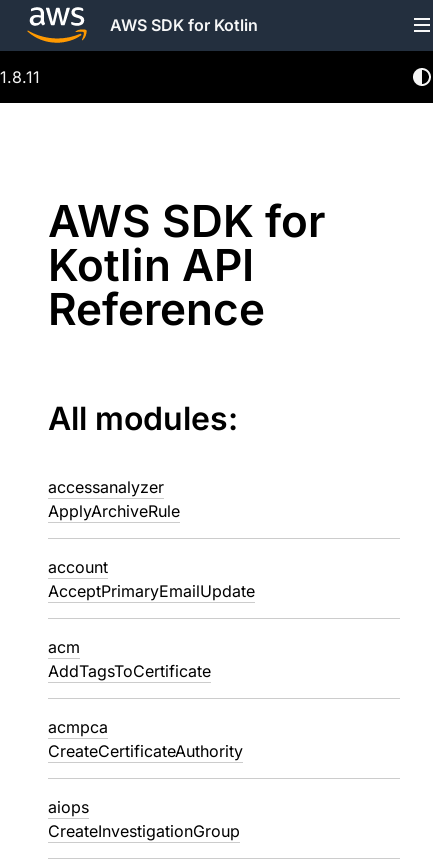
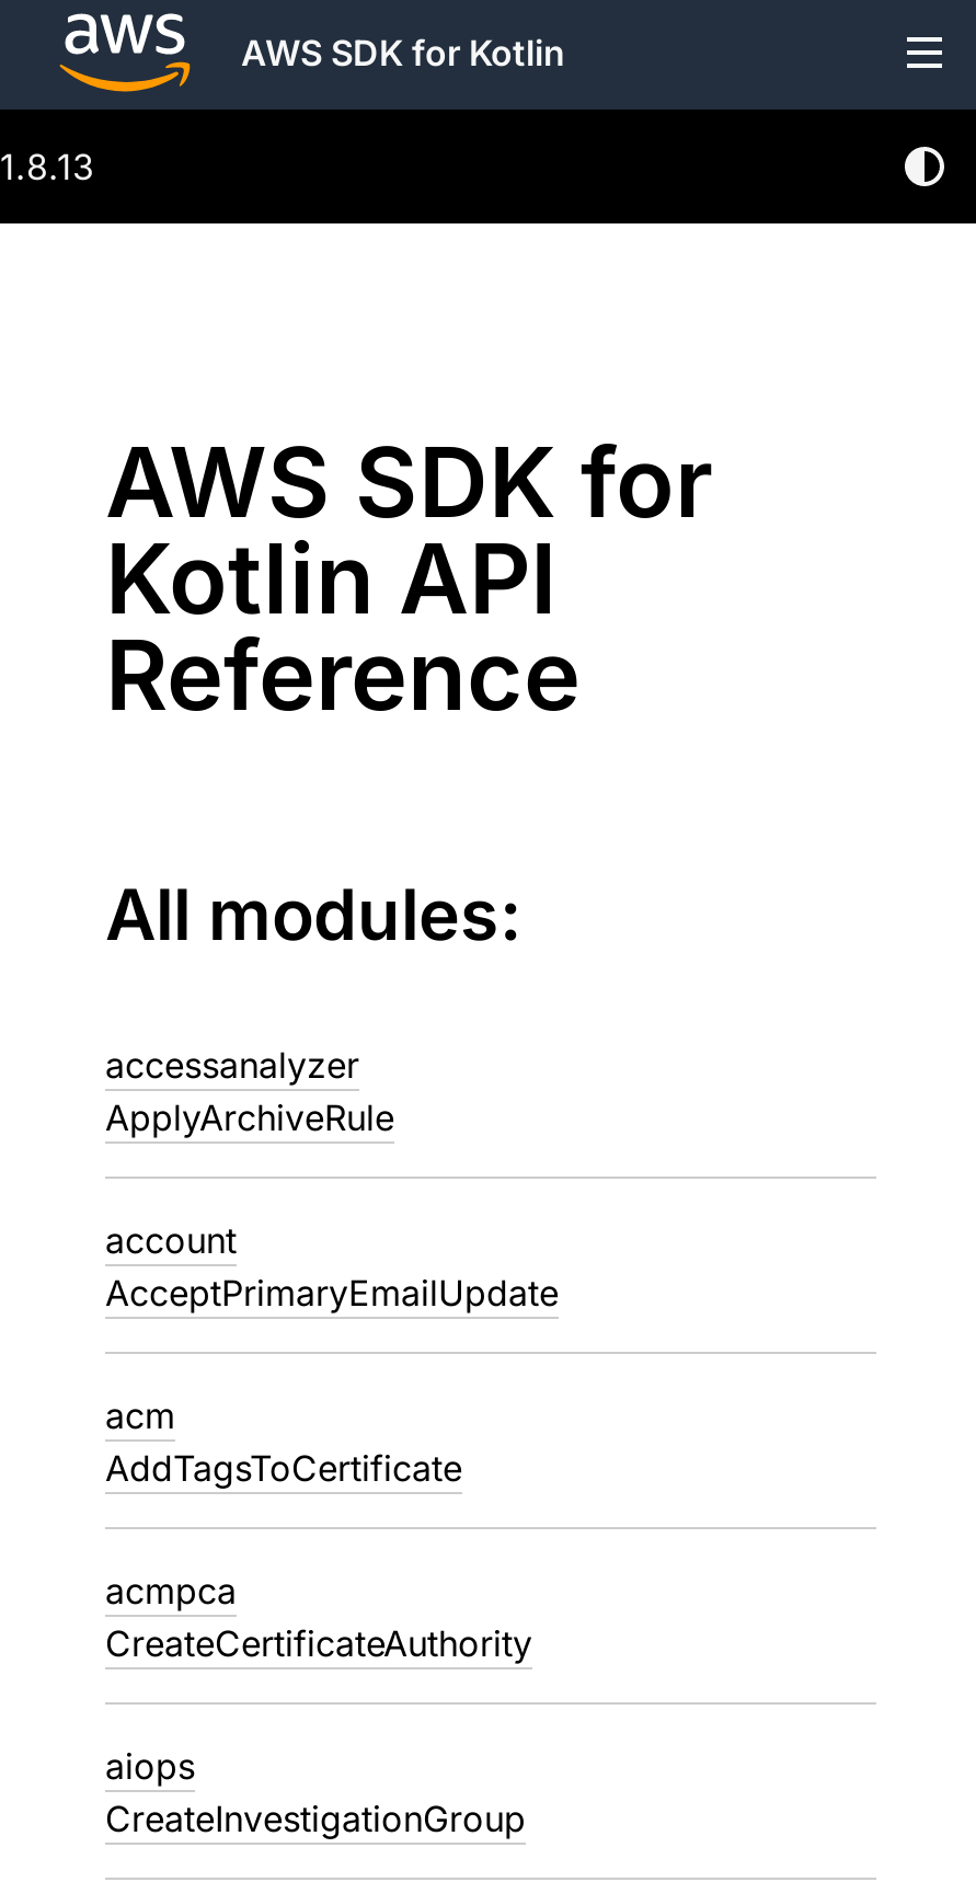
[0,67,40,87] 1.8.11 -> [0,145,94,188] 1.8.13

